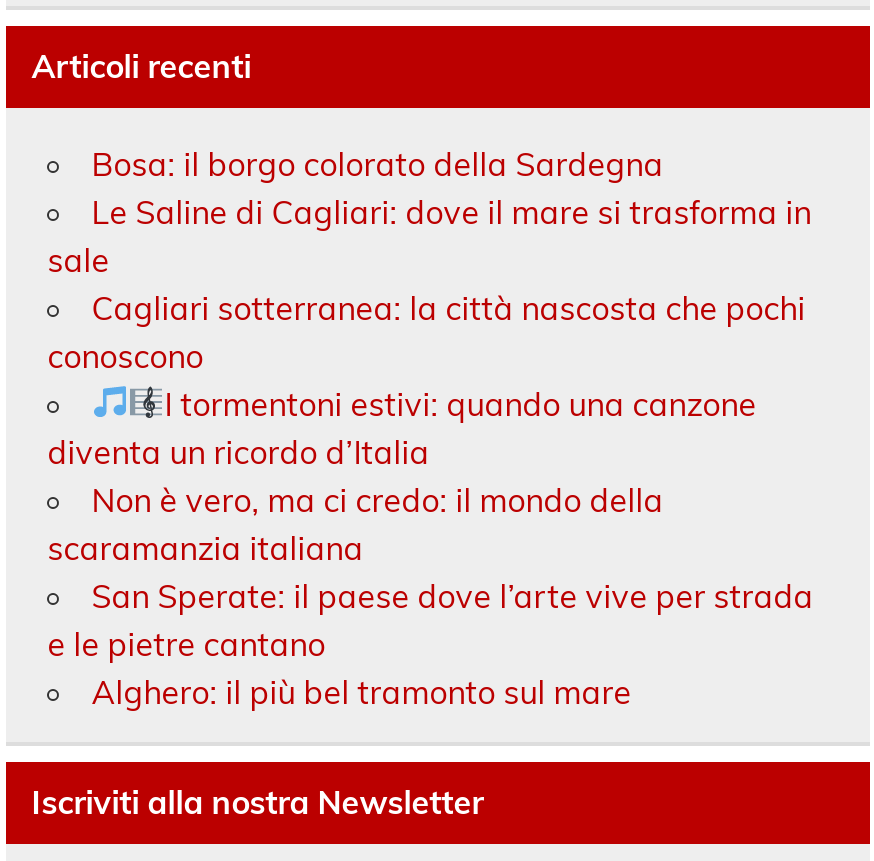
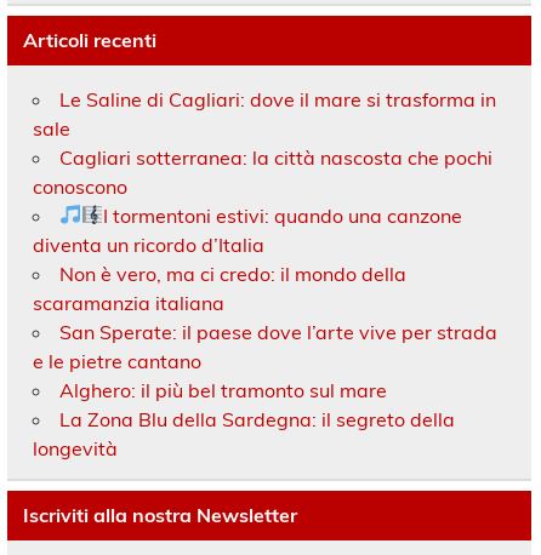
[92,144,664,184] Bosa: il borgo colorato della Sardegna -> none
moved [48,192,814,712] -> [33,87,497,402]: Le Saline di Cagliari: dove il mare si trasforma in | sale | Cagliari sotterranea: la città nascosta che pochi | ... | e le pietre cantano | Alghero: il più bel tramonto sul mare
none -> [33,407,455,460] La Zona Blu della Sardegna: il segreto della | longevità

